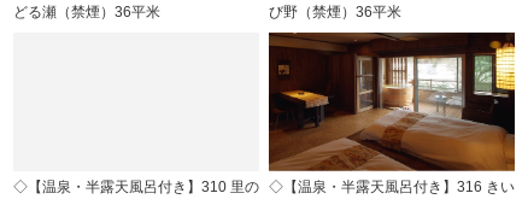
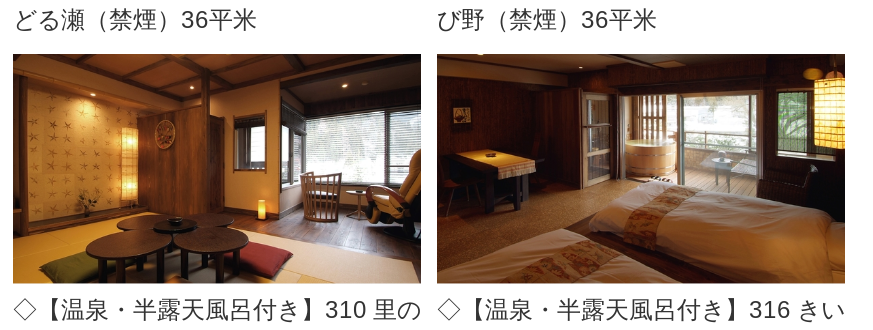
none -> [11,52,423,286] [image]

